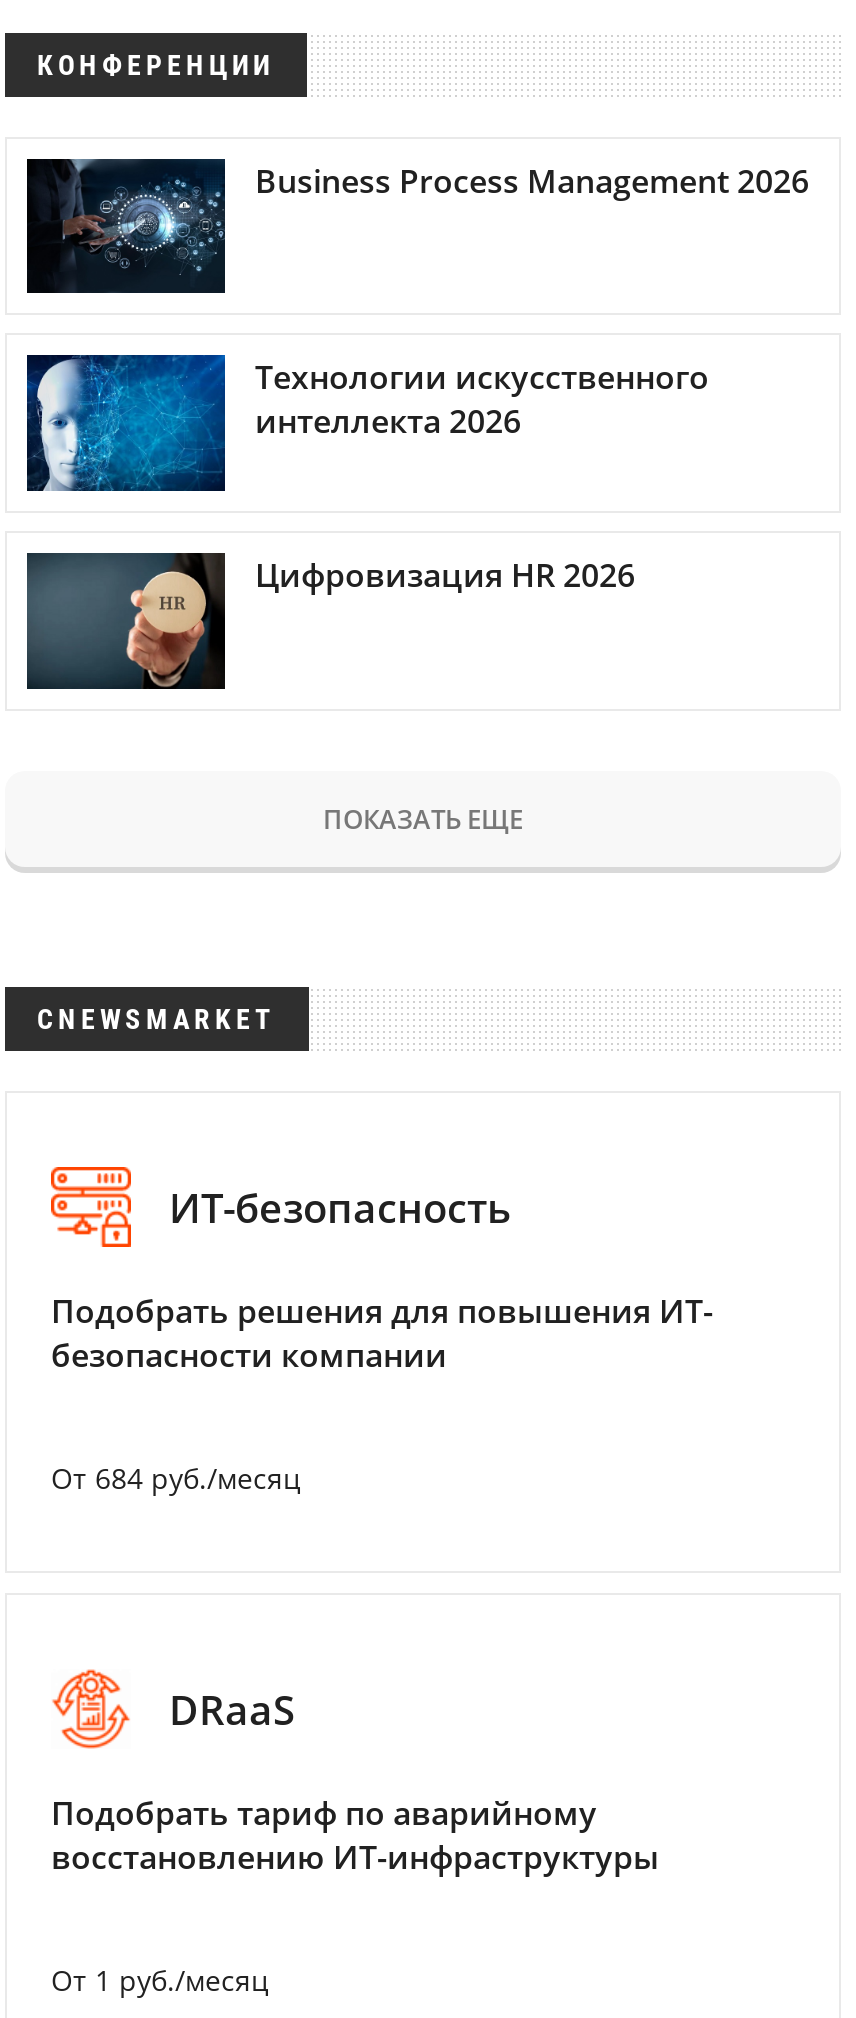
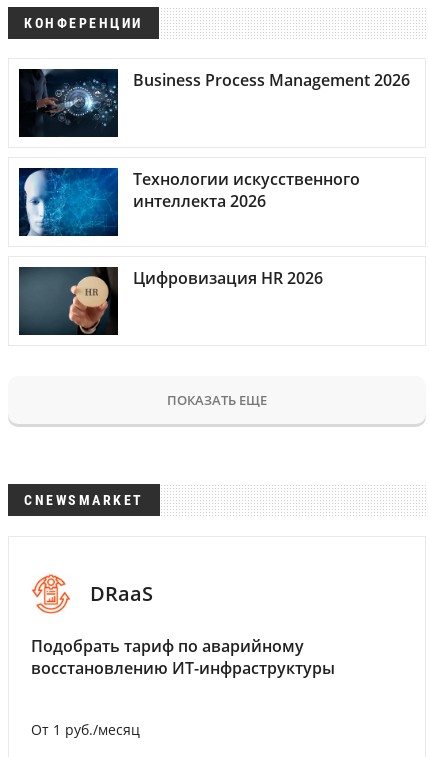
[49,1164,713,1497] [image] | ИТ-безопасность | Подобрать решения для повышения ИТ- | безопасности компании | От 684 руб./месяц -> none

